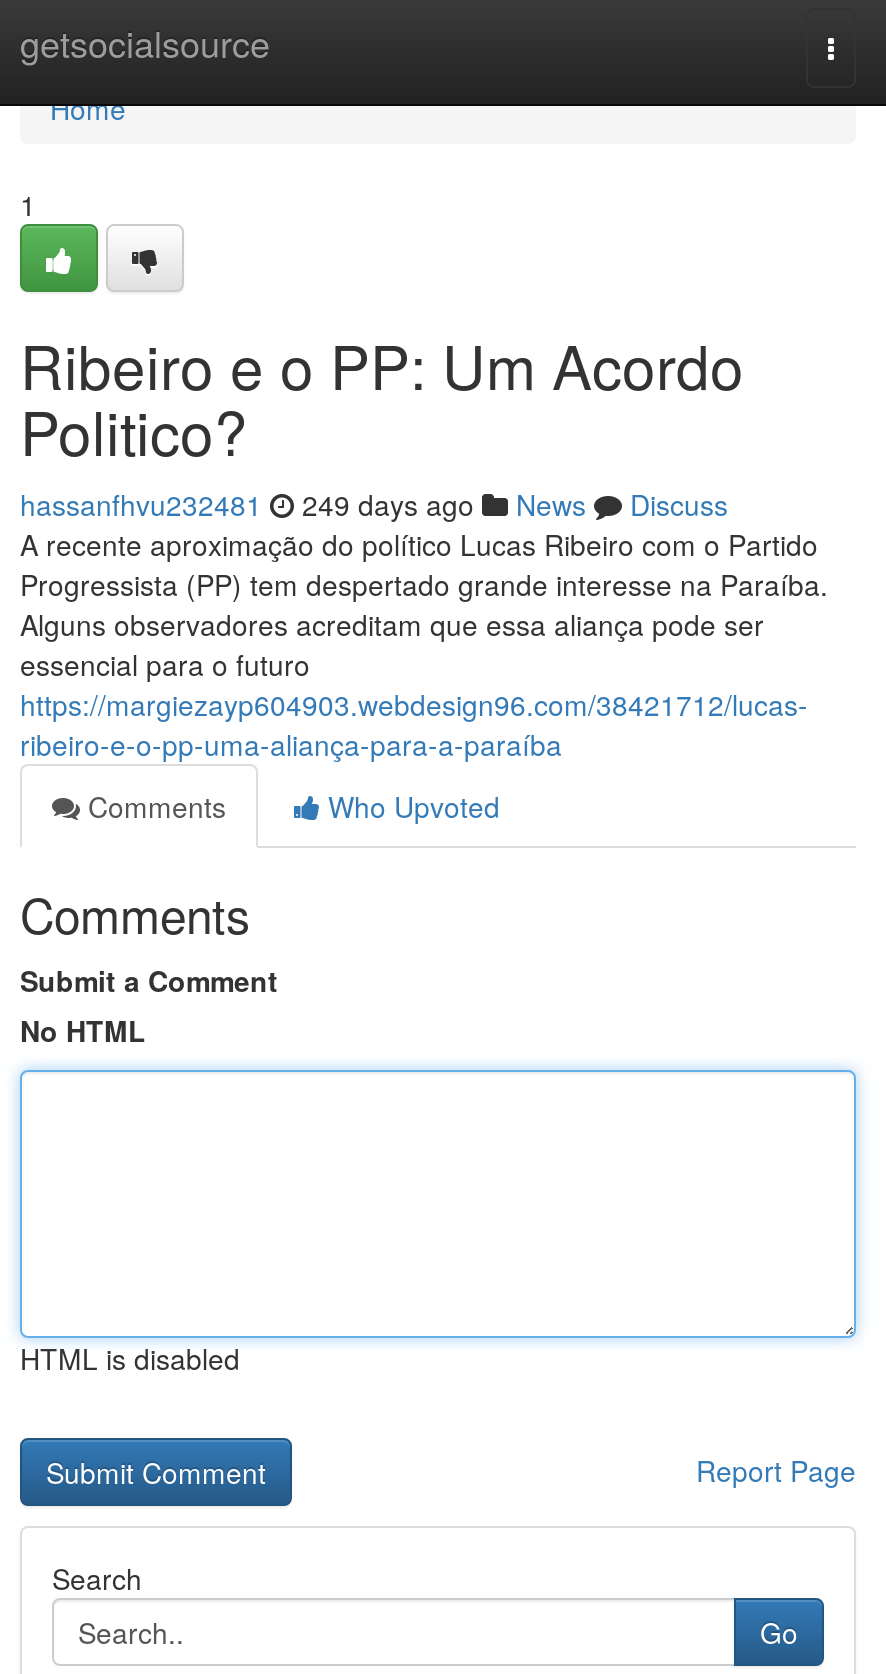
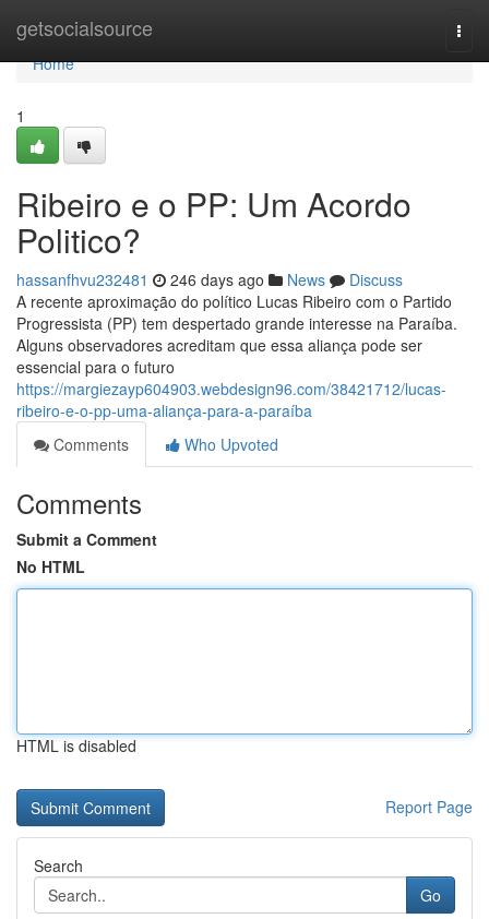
[20,484,728,524] hassanfhvu232481 249 days ago News Discuss -> [16,268,403,290] hassanfhvu232481 246 days ago News Discuss

